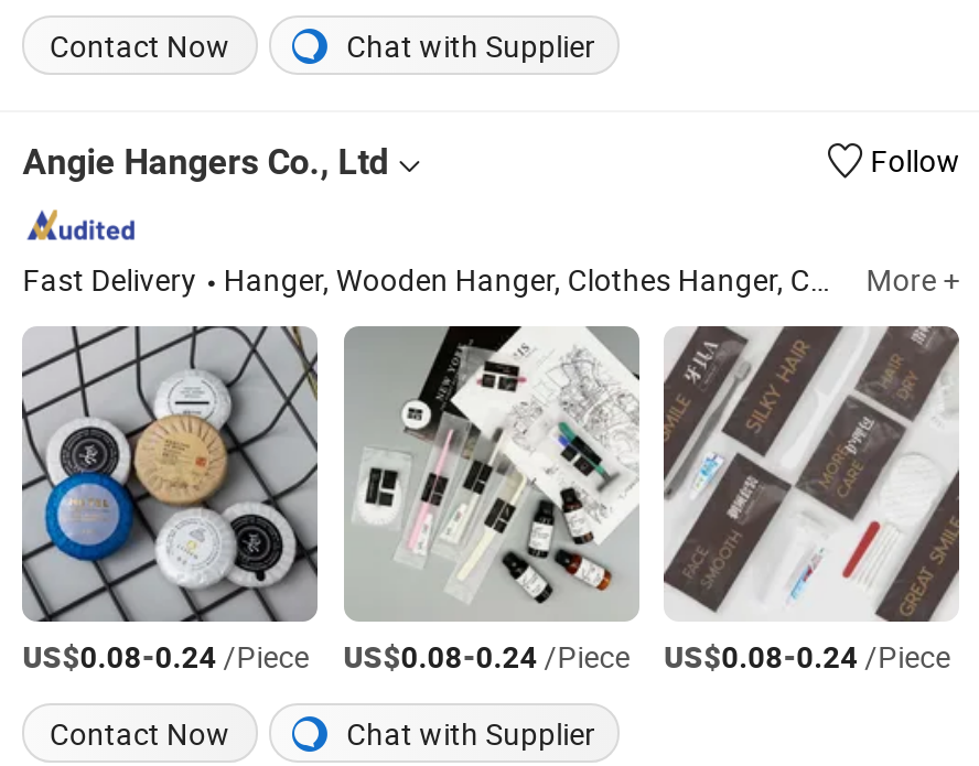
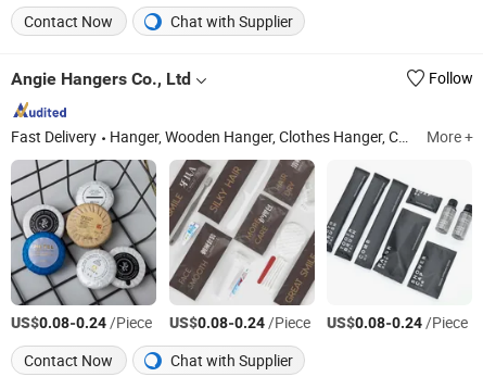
[344,324,639,622] [image] -> [169,159,316,305] [image]
[661,324,961,624] [image] -> [326,160,473,305] [image]

